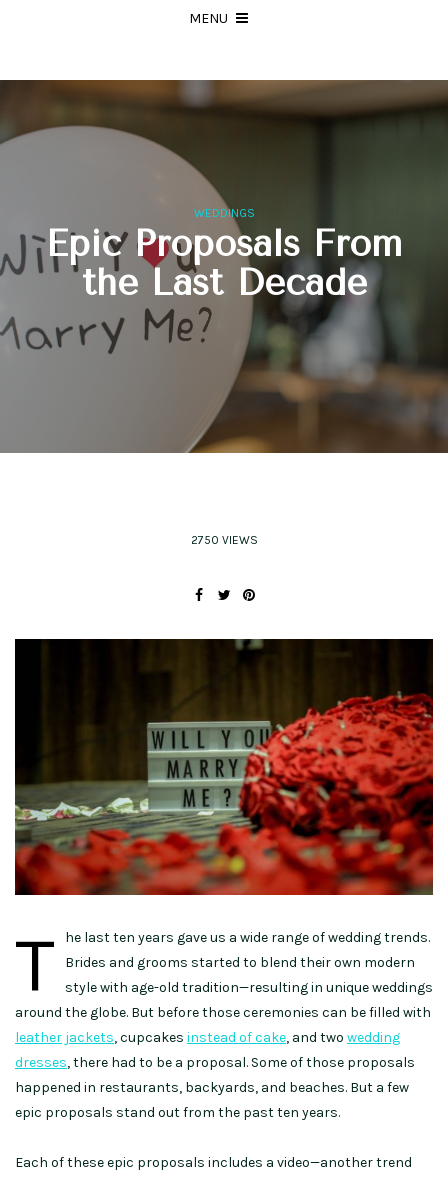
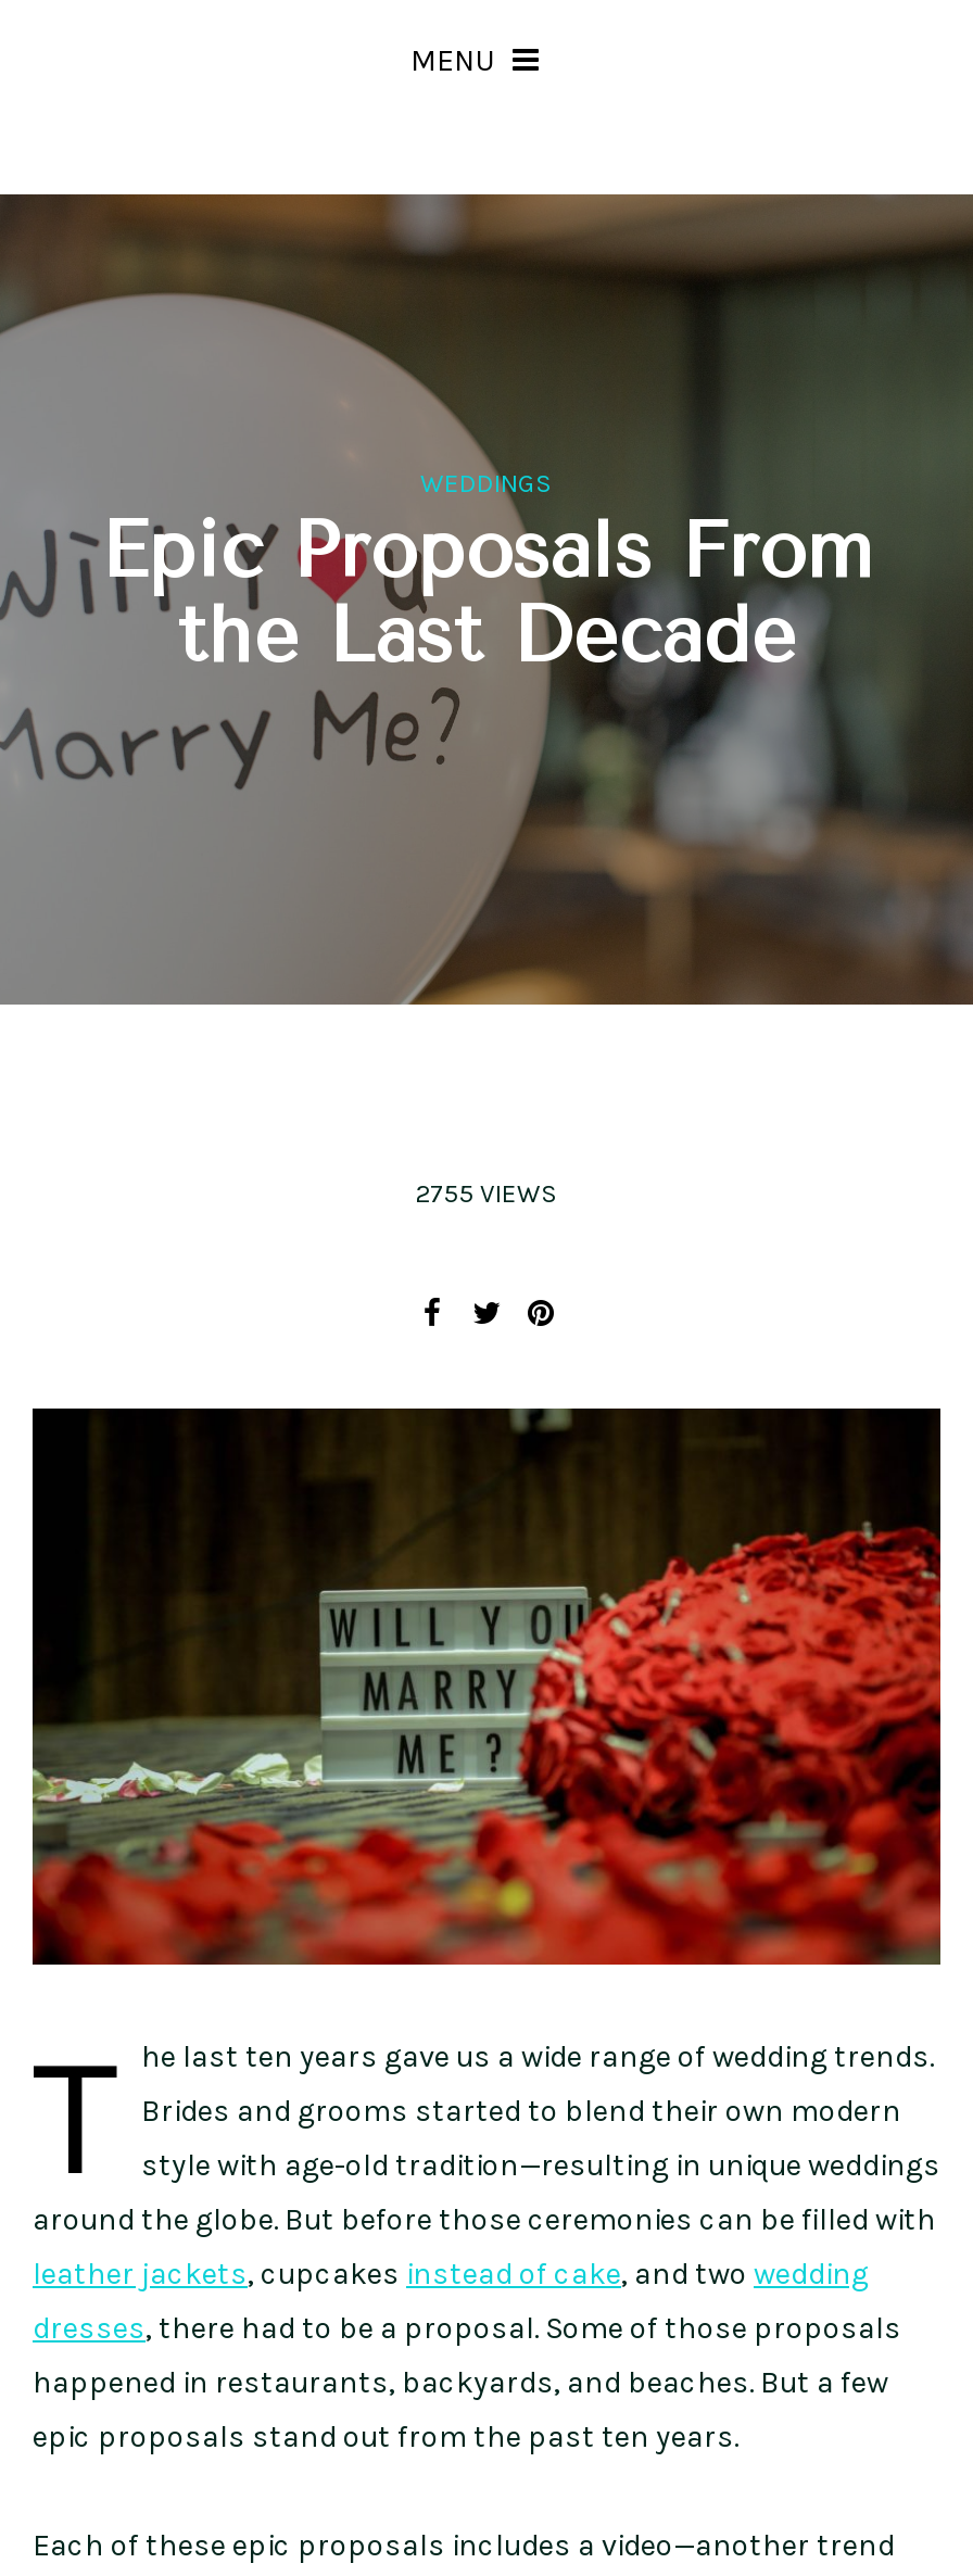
[190,533,257,547] 2750 VIEWS -> [415,1177,558,1208] 2755 VIEWS

